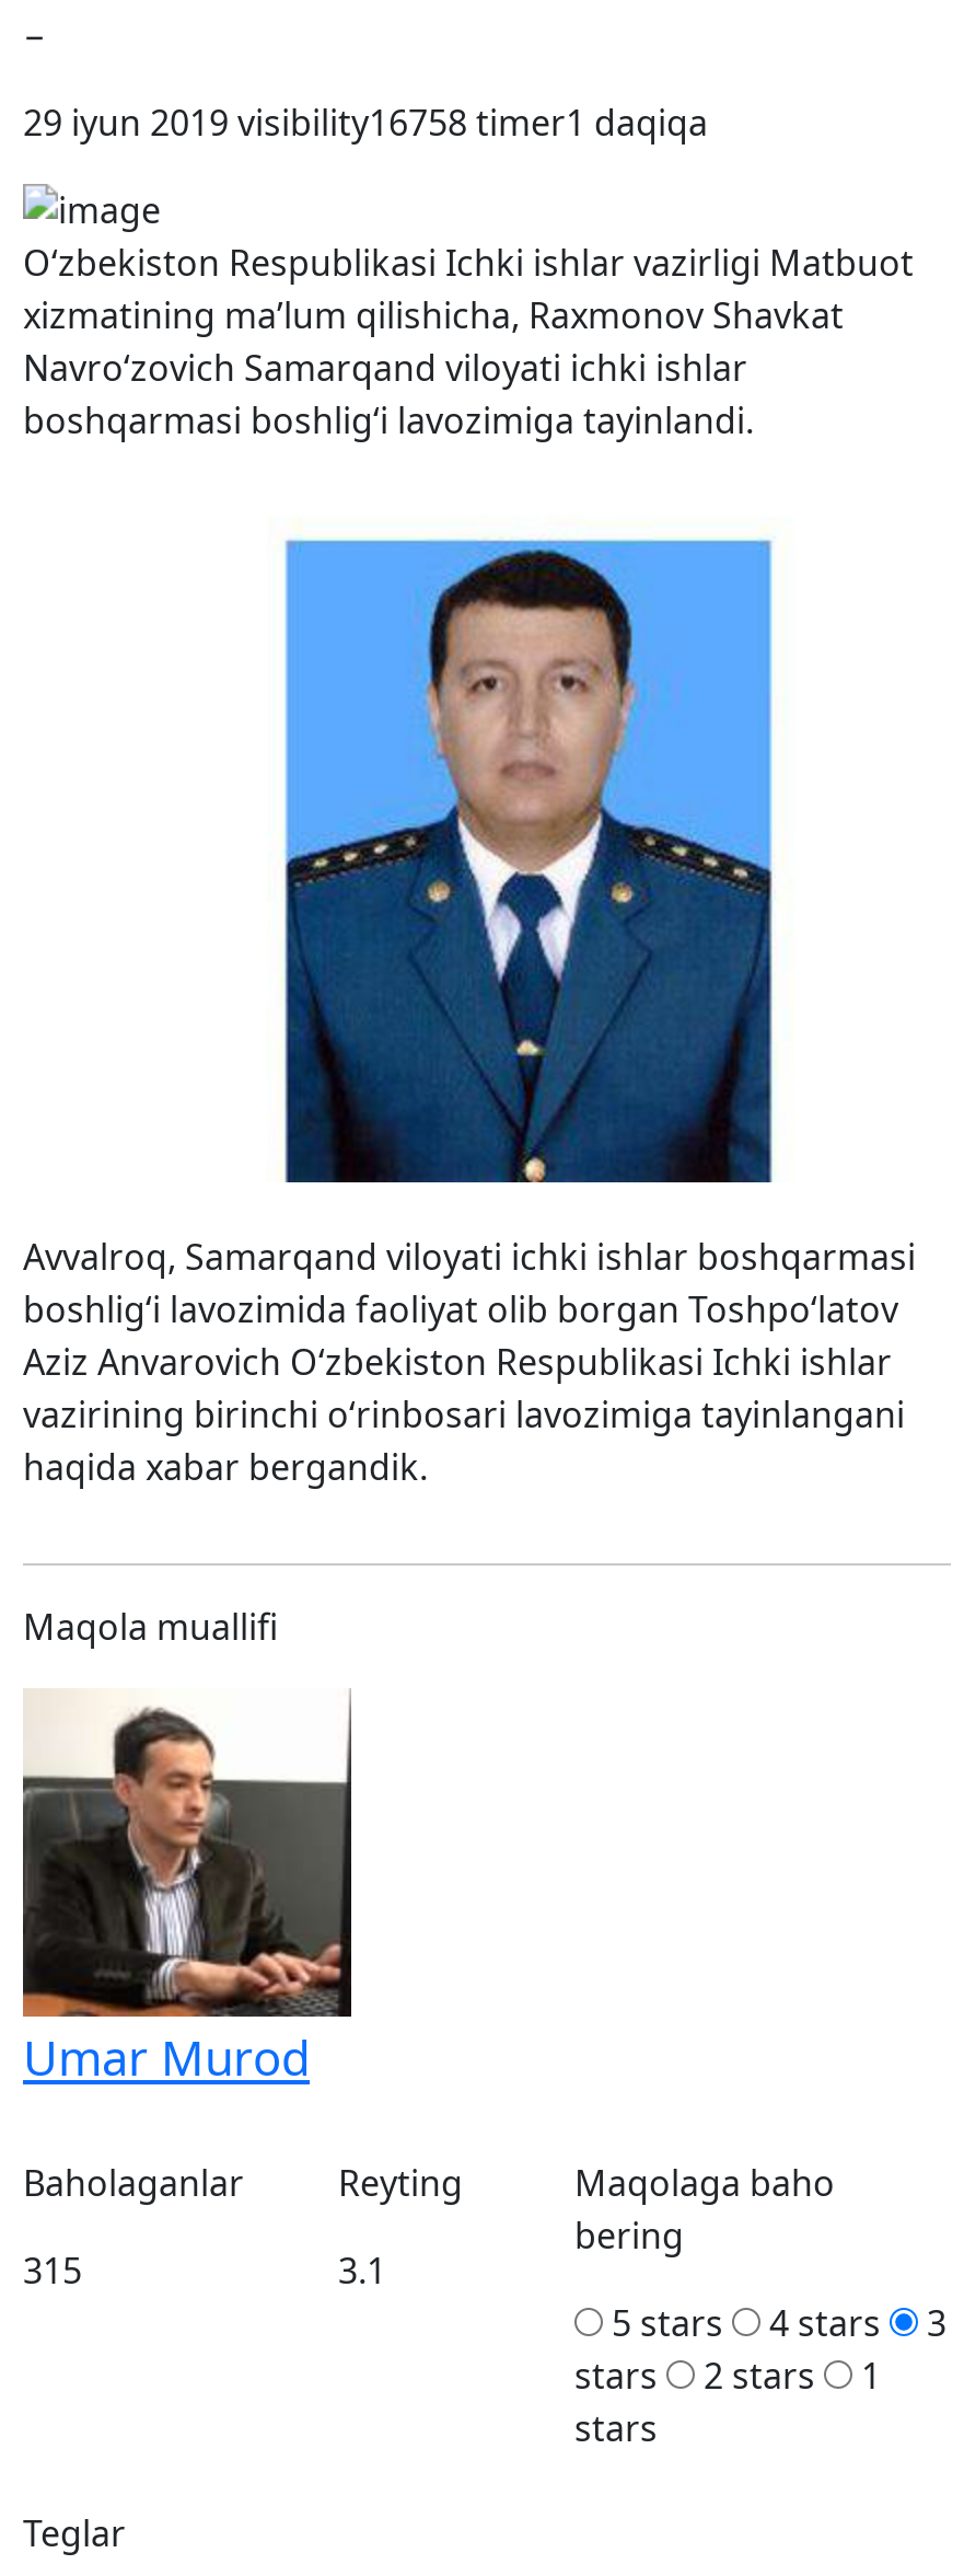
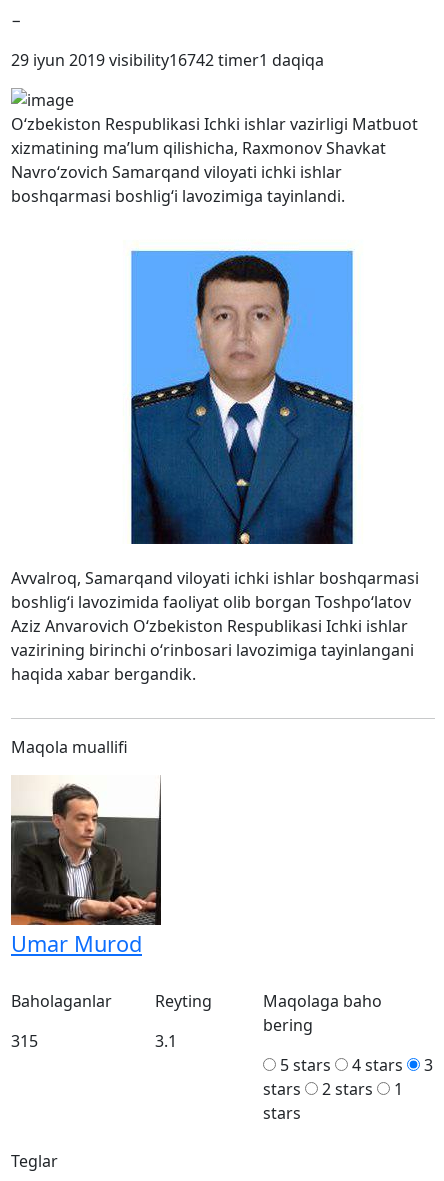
[23,99,708,147] 29 iyun 2019 visibility16758 timer1 daqiqa -> [11,49,324,71] 29 iyun 2019 visibility16742 timer1 daqiqa

